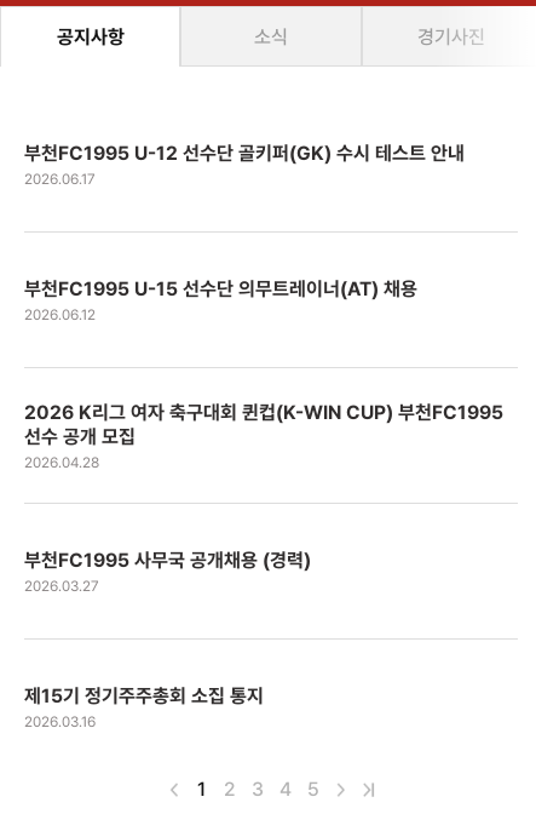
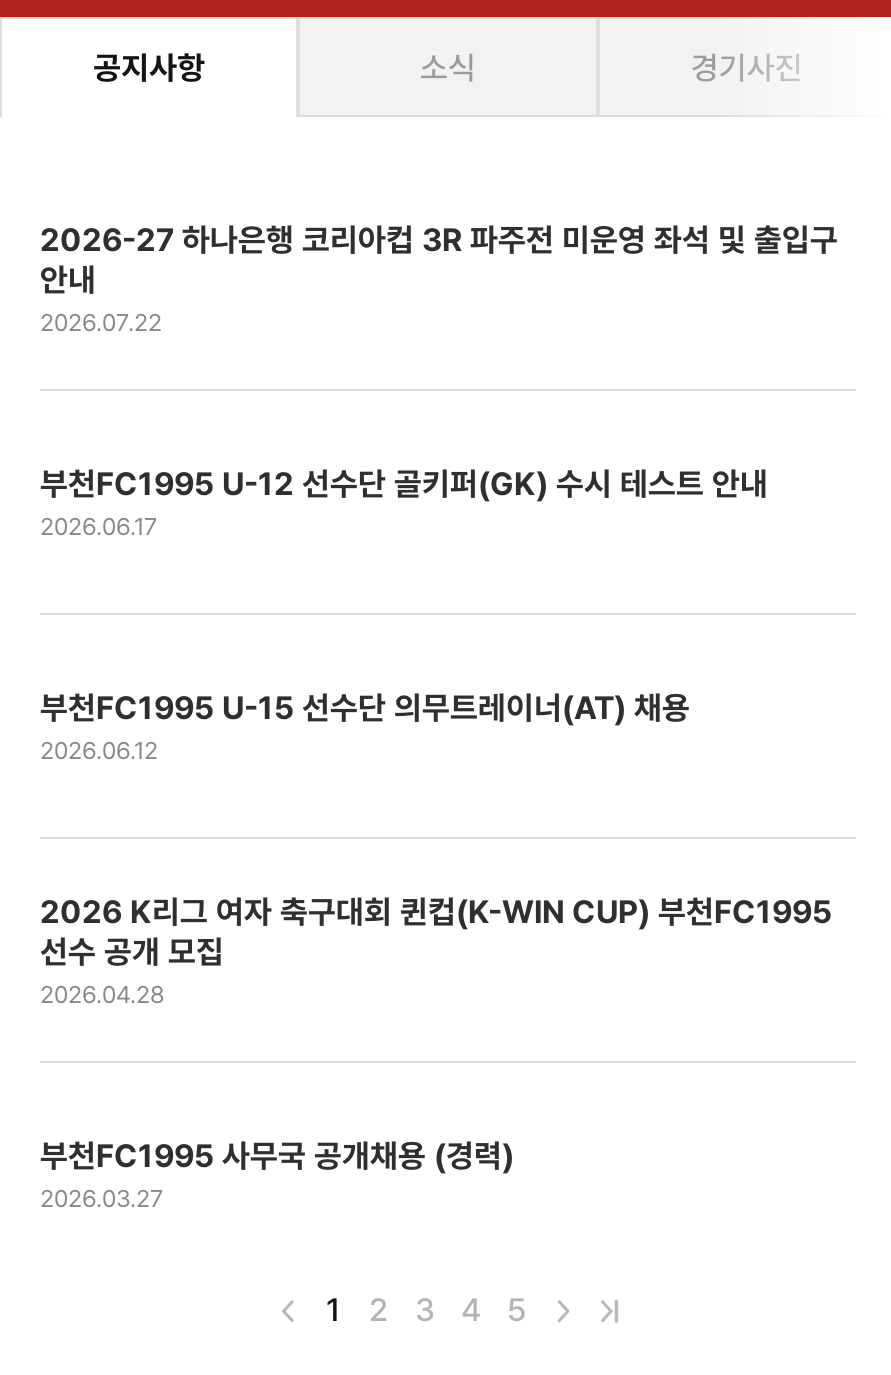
none -> [40,220,838,336] 2026-27 하나은행 코리아컵 3R 파주전 미운영 좌석 및 출입구 | 안내 | 2026.07.22
moved [24,170,311,594] -> [40,512,514,1212]: 2026.06.17 | 2026.06.12 | 선수 공개 모집 | 2026.04.28 | 부천FC1995 사무국 공개채용 (경력) | 2026.03.27
[24,684,264,730] 제15기 정기주주총회 소집 통지 | 2026.03.16 -> none

